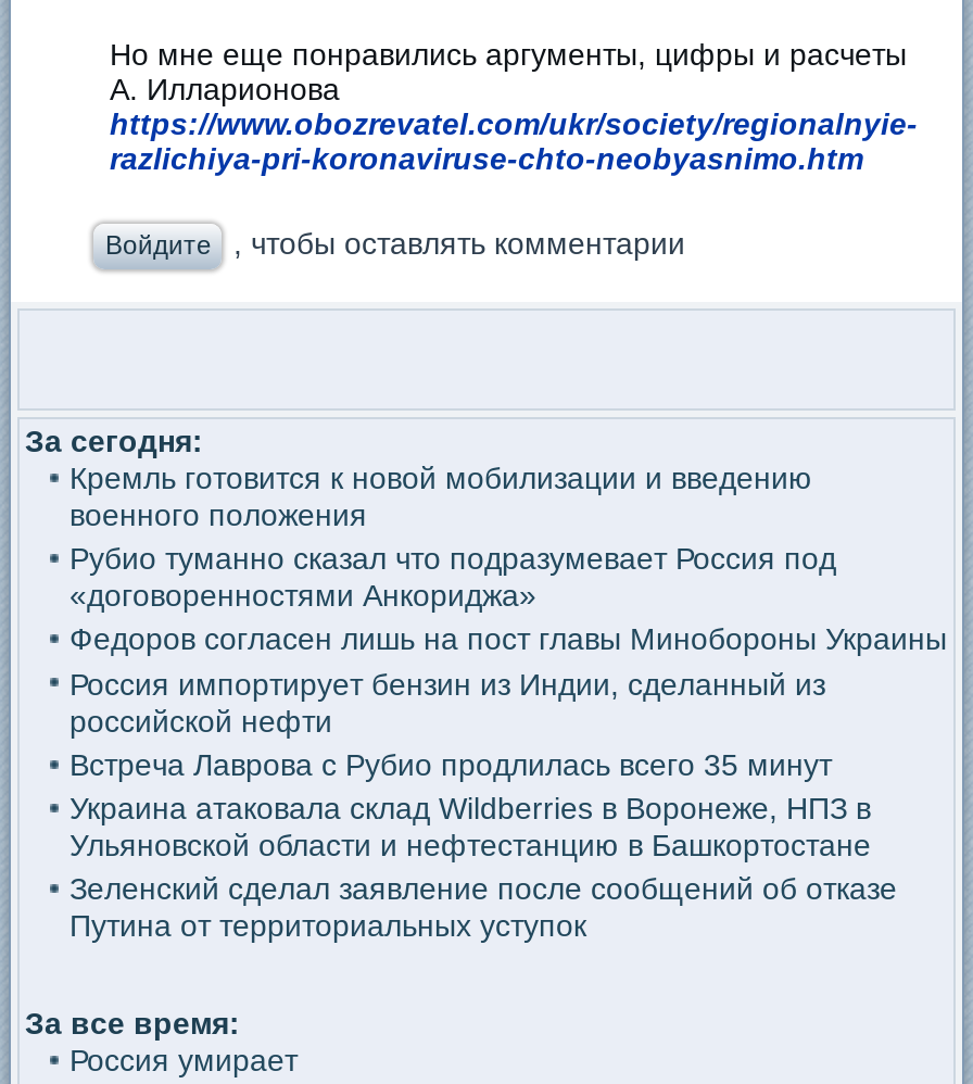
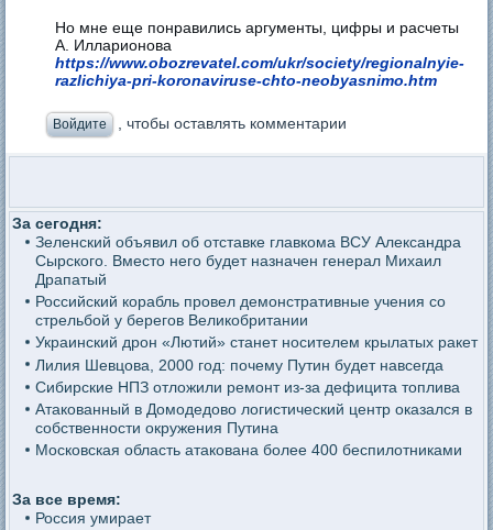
[69,461,947,944] Кремль готовится к новой мобилизации и введению | военного положения | Рубио туманно сказал что подразумевает Россия под | «договоренностями Анкориджа» | Федоров согласен лишь на пост главы Минобороны Украины | Россия импортирует бензин из Индии, сделанный из | российской нефти | Встреча Лаврова с Рубио продлилась всего 35 минут | Украина атаковала склад Wildberries в Воронеже, НПЗ в | Ульяновской области и нефтестанцию в Башкортостане | Зеленский сделал заявление после сообщений об отказе | Путина от территориальных уступок -> [35,233,478,459] Зеленский объявил об отставке главкома ВСУ Александра | Сырского. Вместо него будет назначен генерал Михаил | Драпатый | Российский корабль провел демонстративные учения со | стрельбой у берегов Великобритании | Украинский дрон «Лютий» станет носителем крылатых ракет | Лилия Шевцова, 2000 год: почему Путин будет навсегда | Сибирские НПЗ отложили ремонт из-за дефицита топлива | Атакованный в Домодедово логистический центр оказался в | собственности окружения Путина | Московская область атакована более 400 беспилотниками

